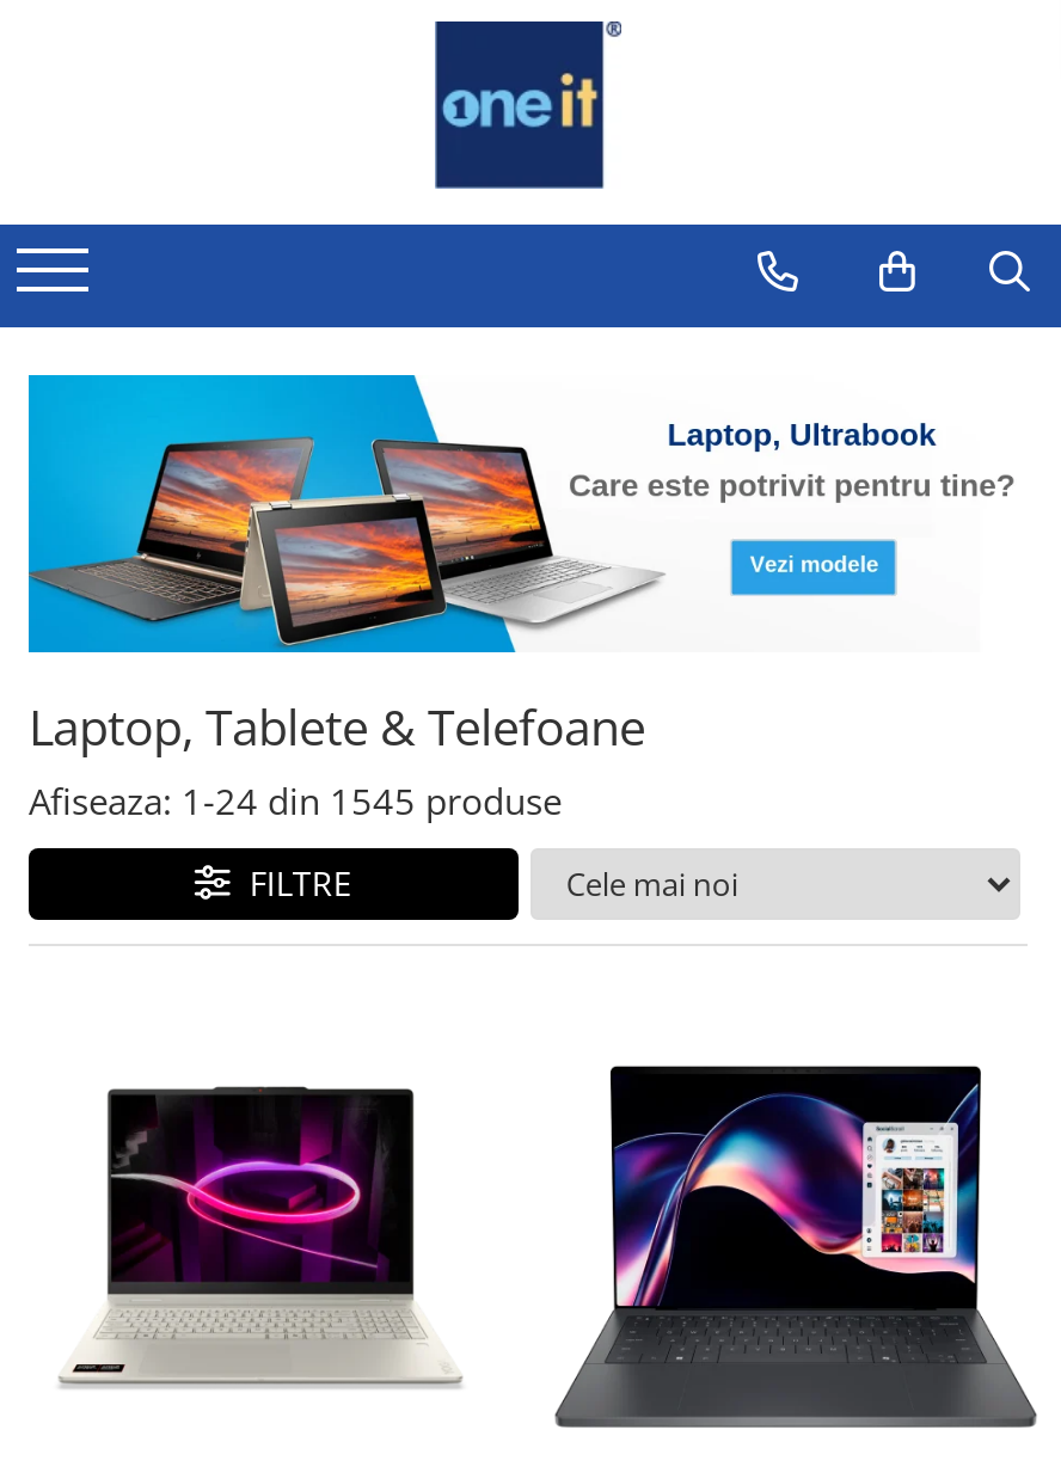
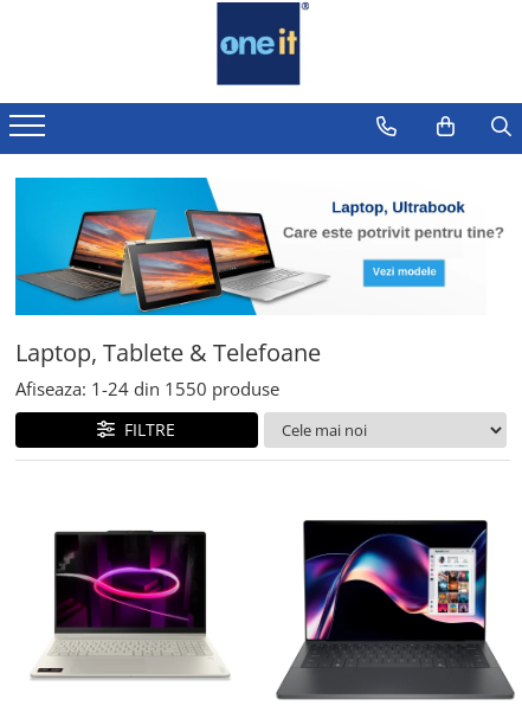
[29,777,562,825] Afiseaza: 1- 24 din 1545 produse -> [15,377,279,401] Afiseaza: 1- 24 din 1550 produse

